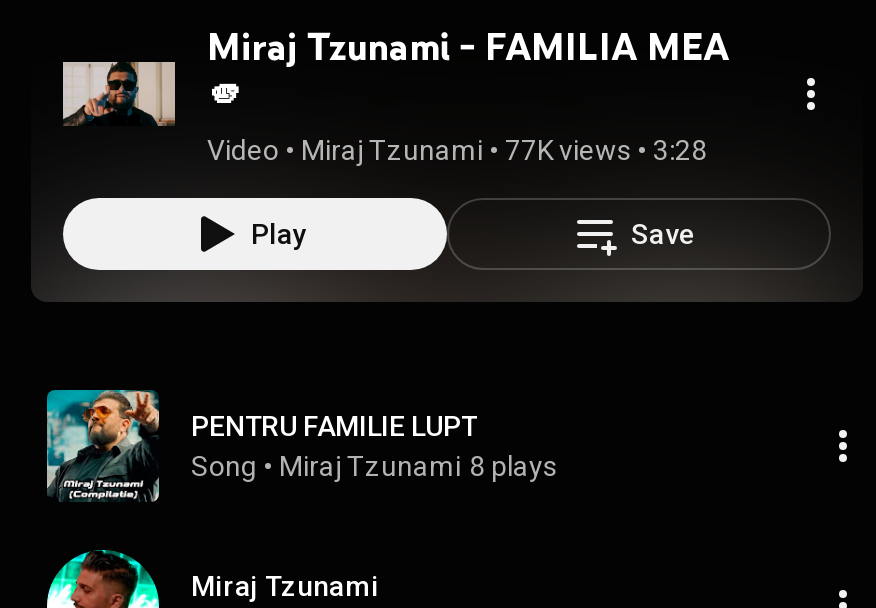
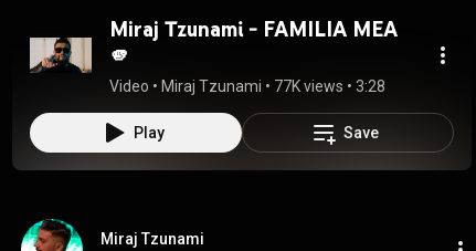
[45,388,557,502] [image] | PENTRU FAMILIE LUPT | Song • Miraj Tzunami 8 plays -> none

